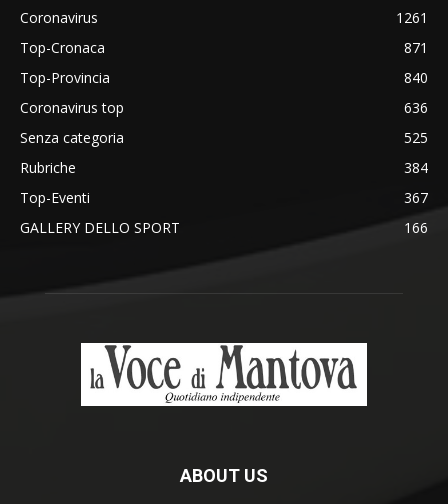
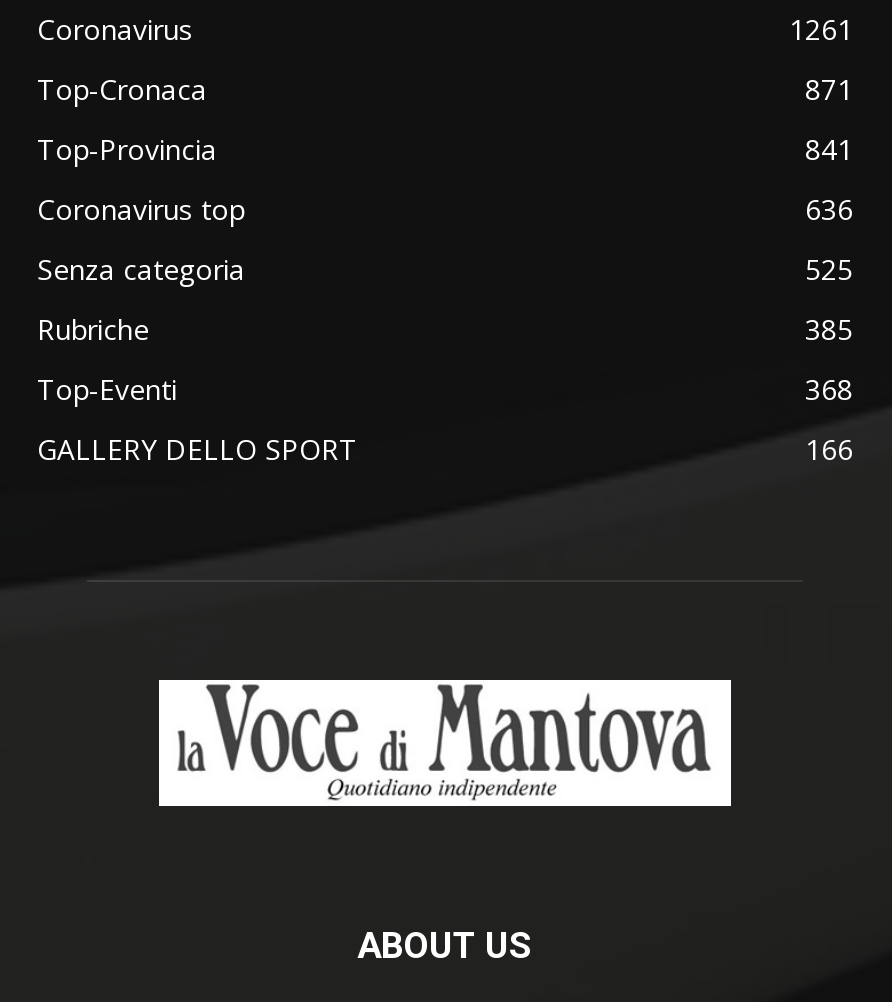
[404,68,428,87] 840 -> [805,130,853,168] 841
[404,158,428,177] 384 -> [805,310,853,348] 385
[404,188,428,207] 367 -> [805,370,853,408] 368

